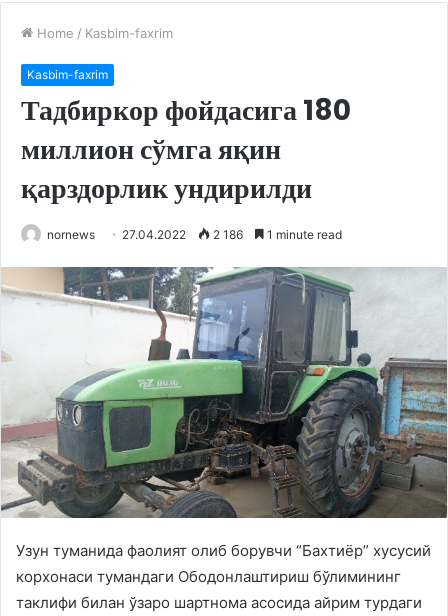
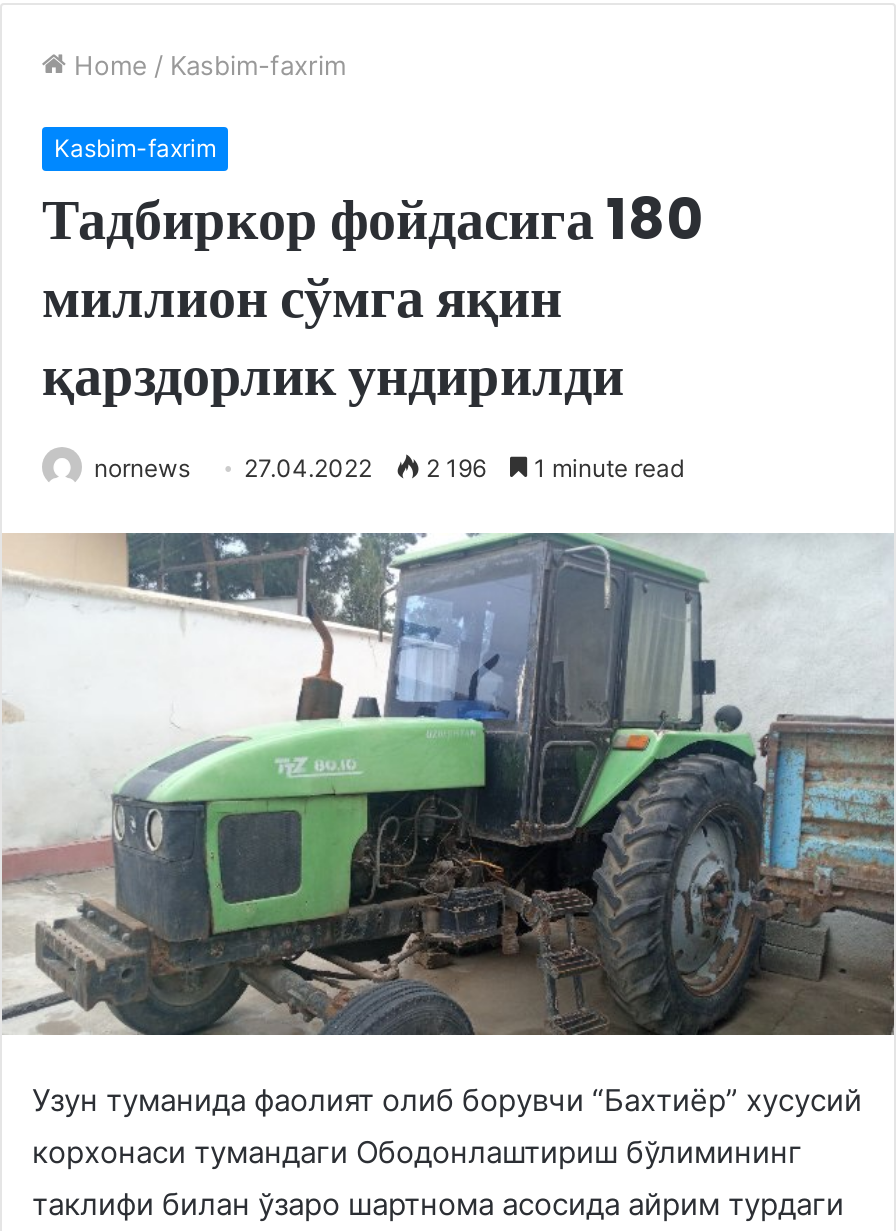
[47,227,342,242] nornews 27.04.2022 2 186 1 minute read -> [94,454,684,484] nornews 27.04.2022 2 196 1 minute read

